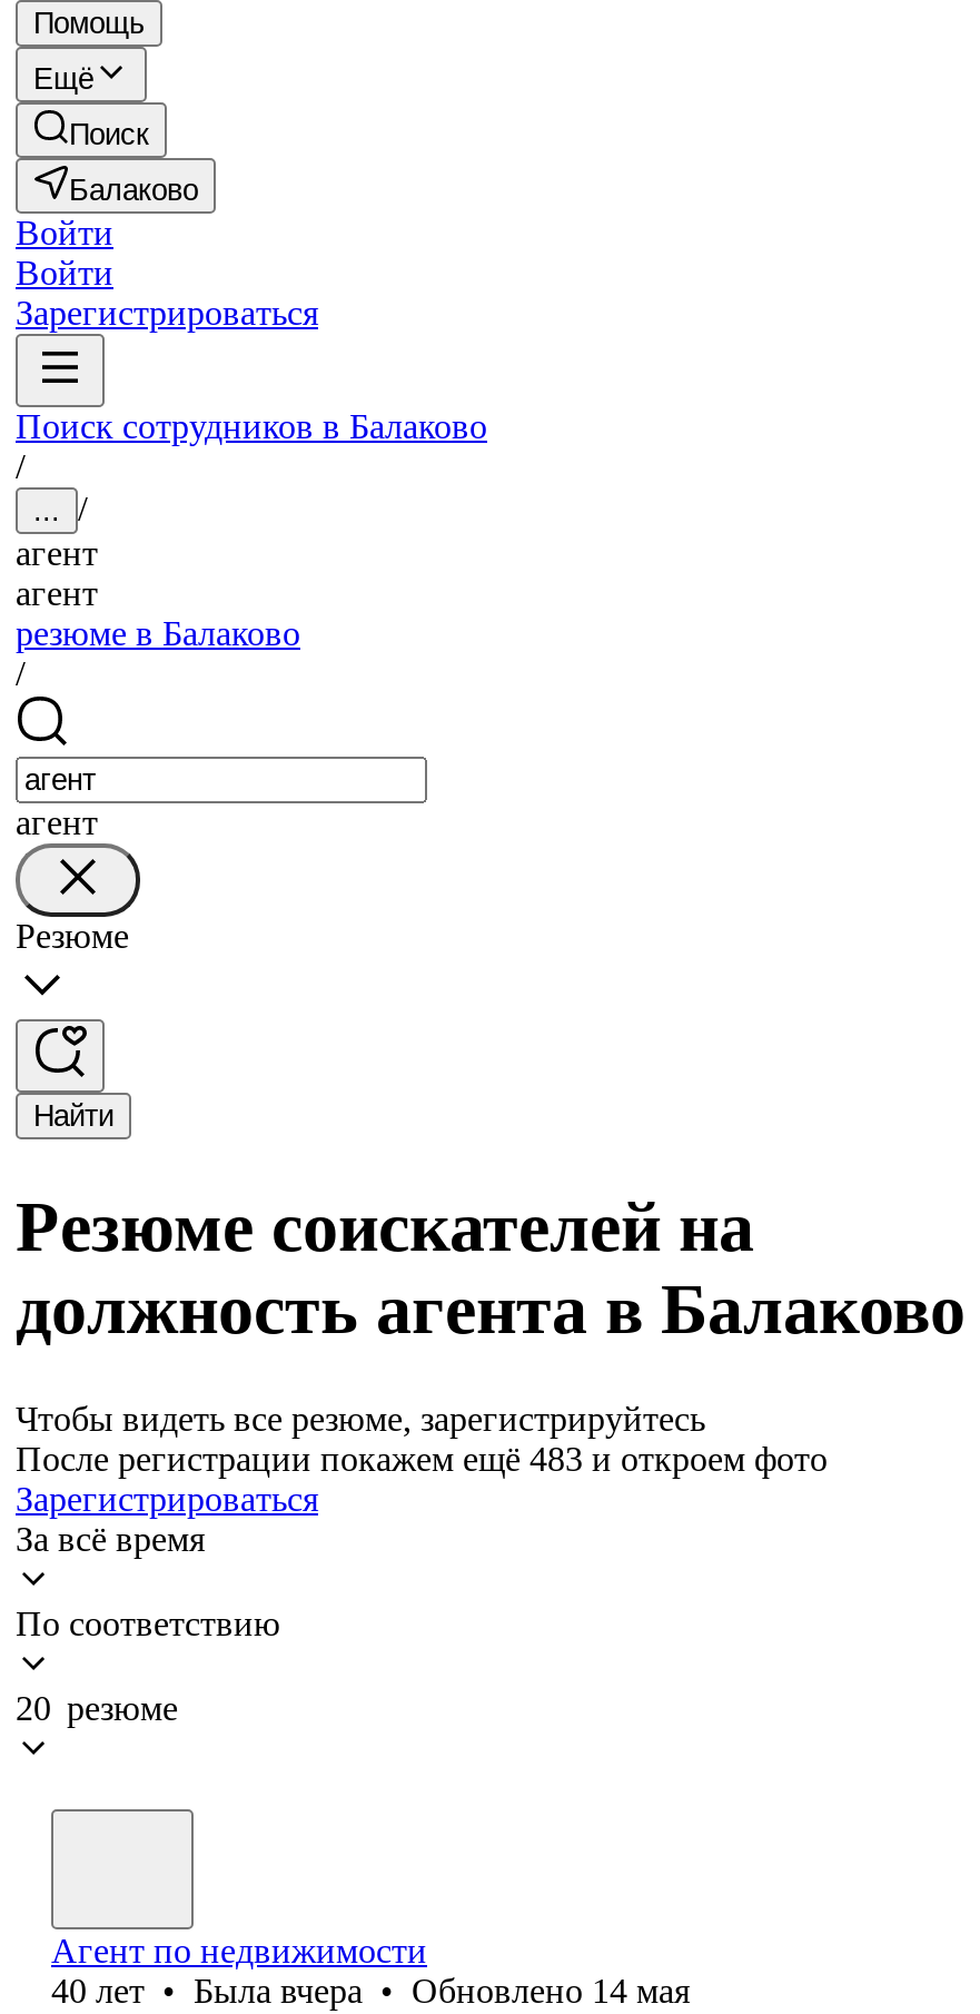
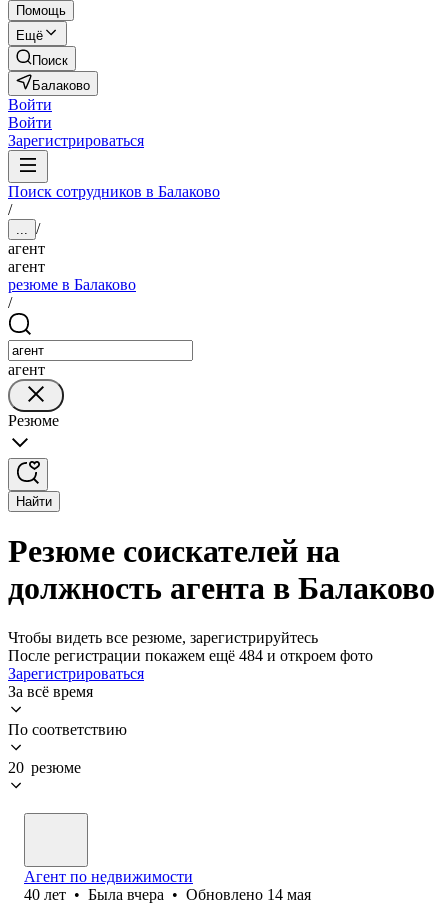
[16,1440,828,1477] После регистрации покажем ещё 483 и откроем фото -> [8,647,373,664] После регистрации покажем ещё 484 и откроем фото

